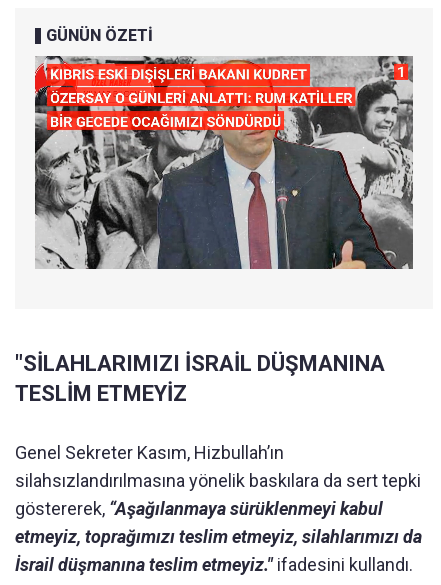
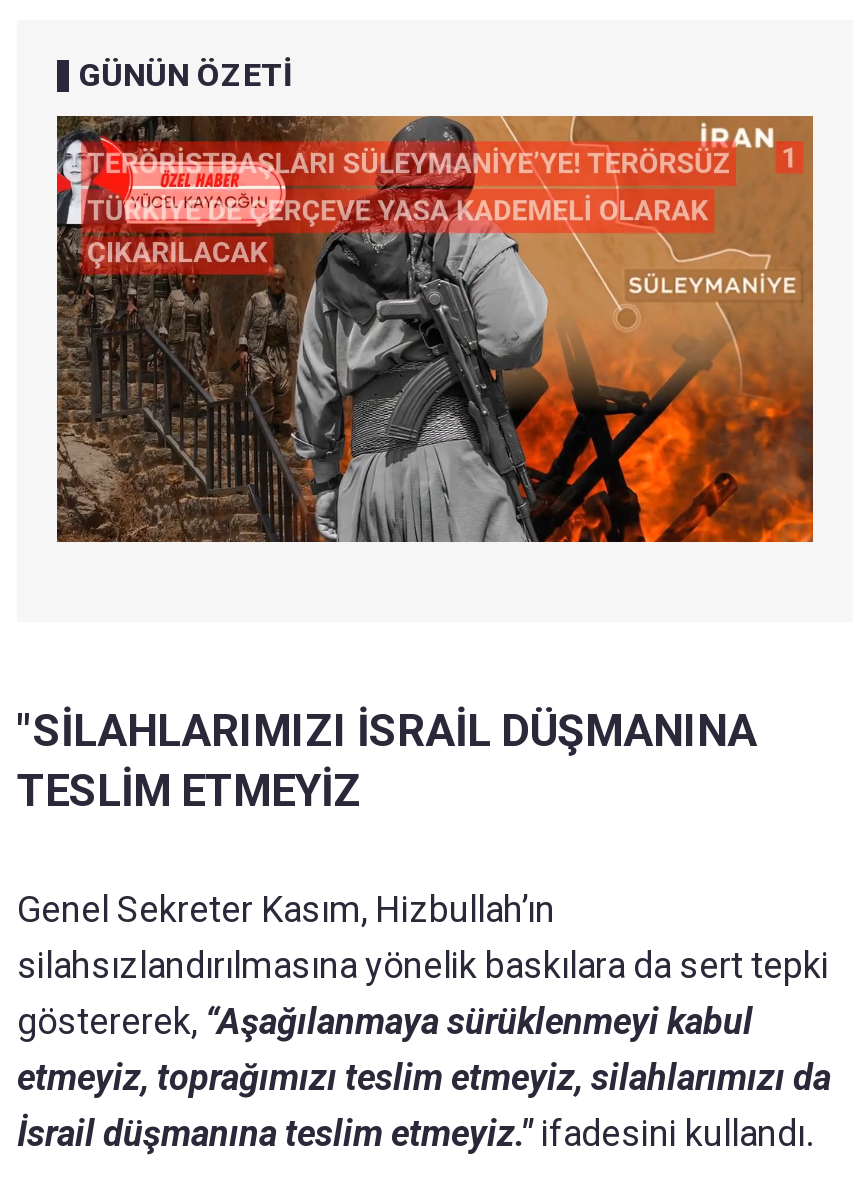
[34,55,414,270] [image] -> [55,114,815,544] [image]

